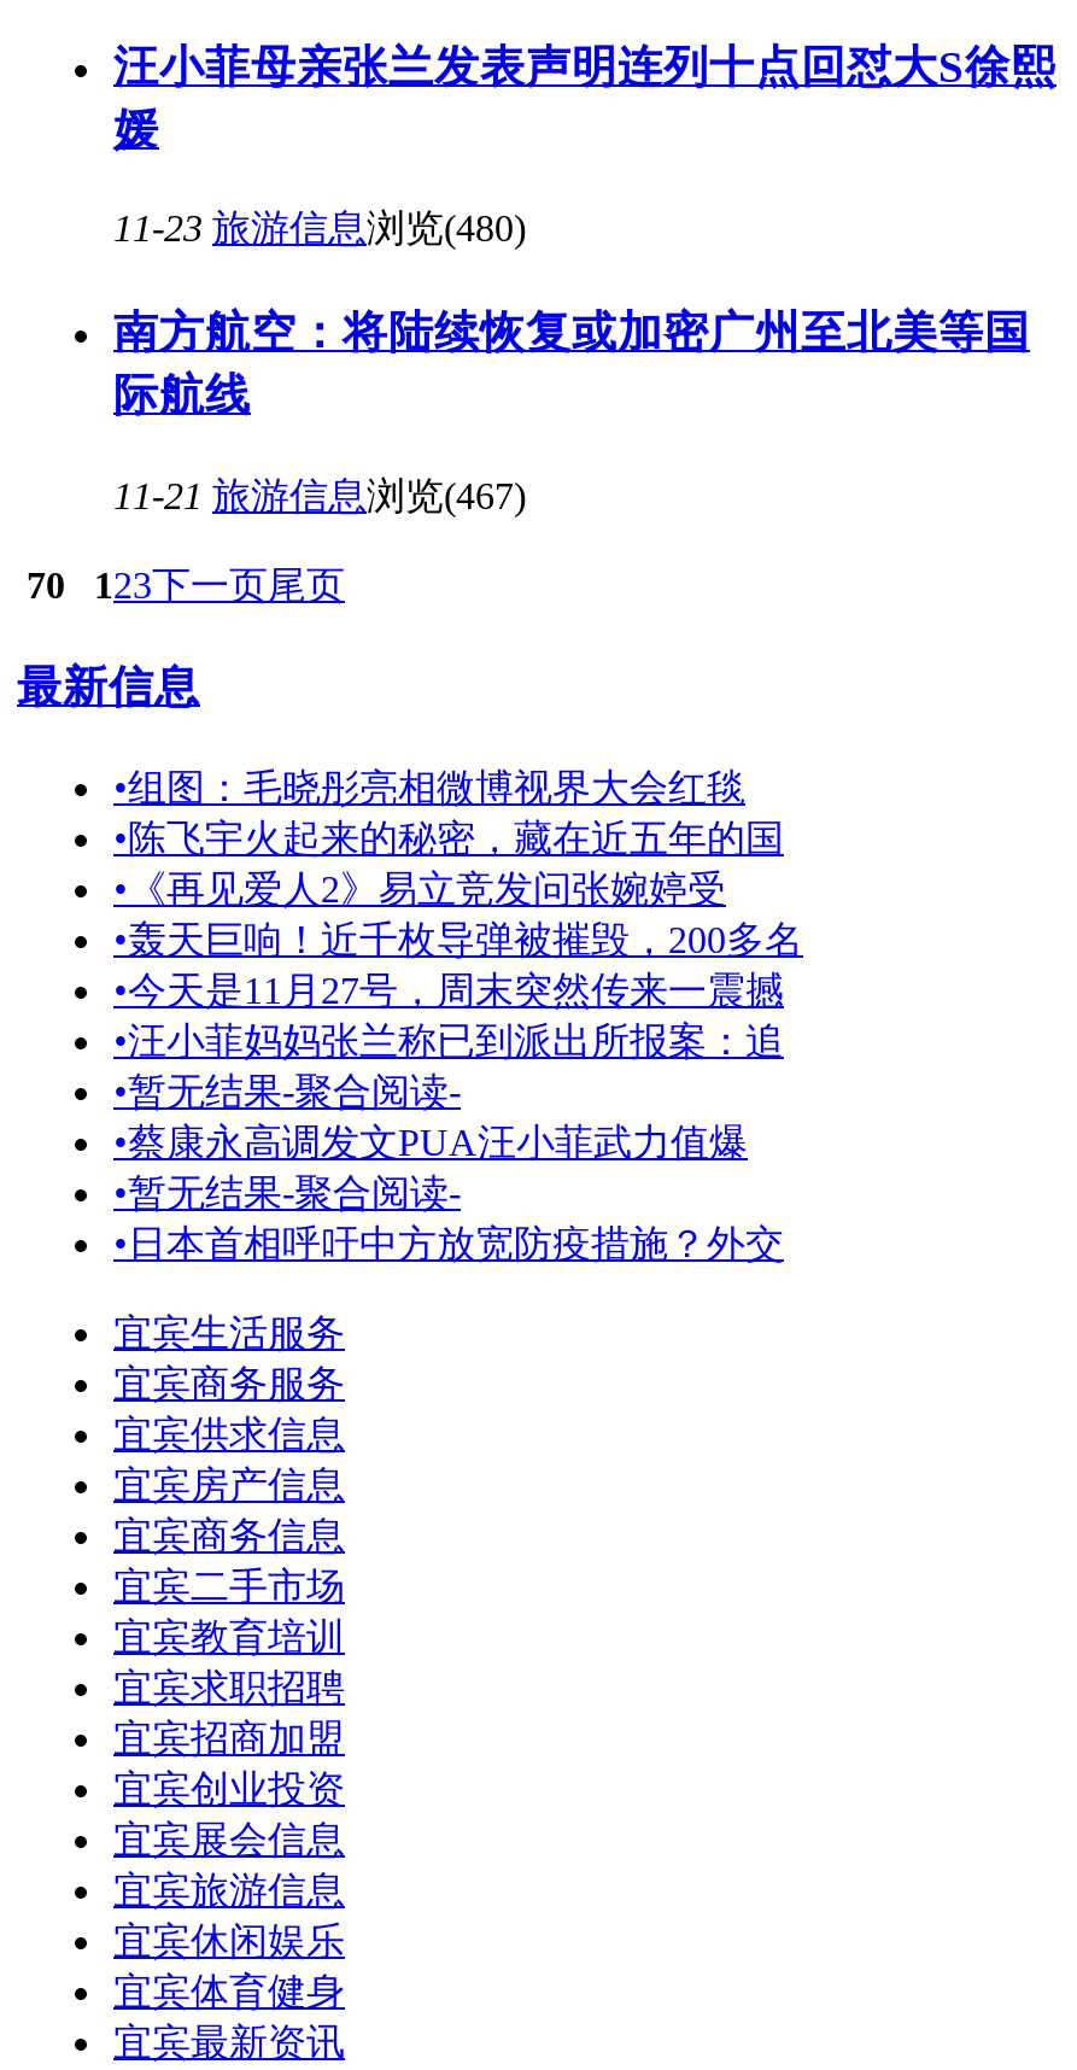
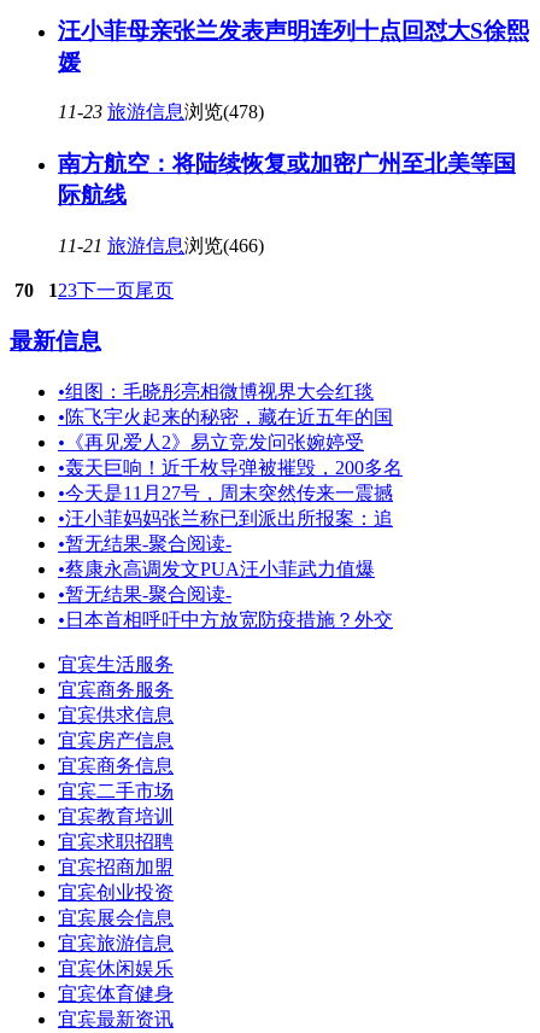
[113,208,526,249] 11-23 旅游信息浏览(480) -> [58,102,264,122] 11-23 旅游信息浏览(478)
[113,475,526,516] 11-21 旅游信息浏览(467) -> [58,235,264,256] 11-21 旅游信息浏览(466)

